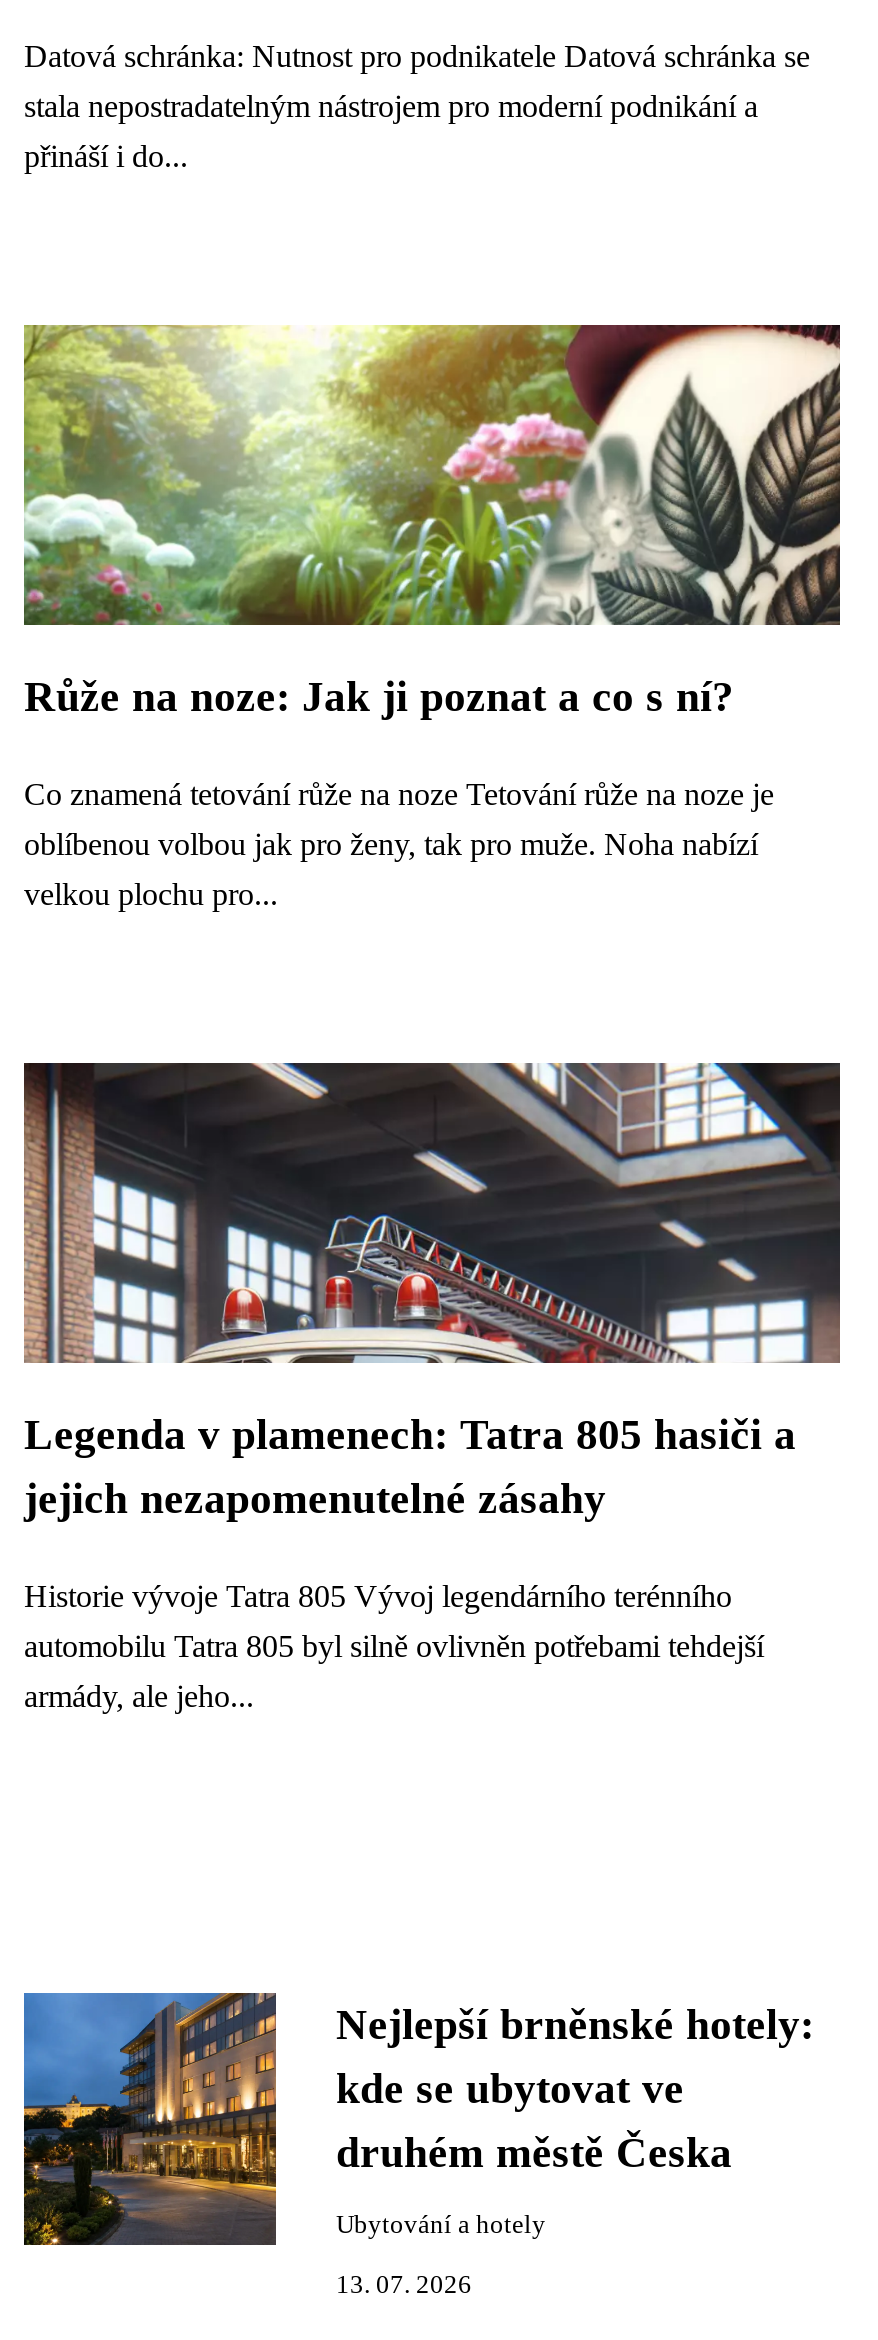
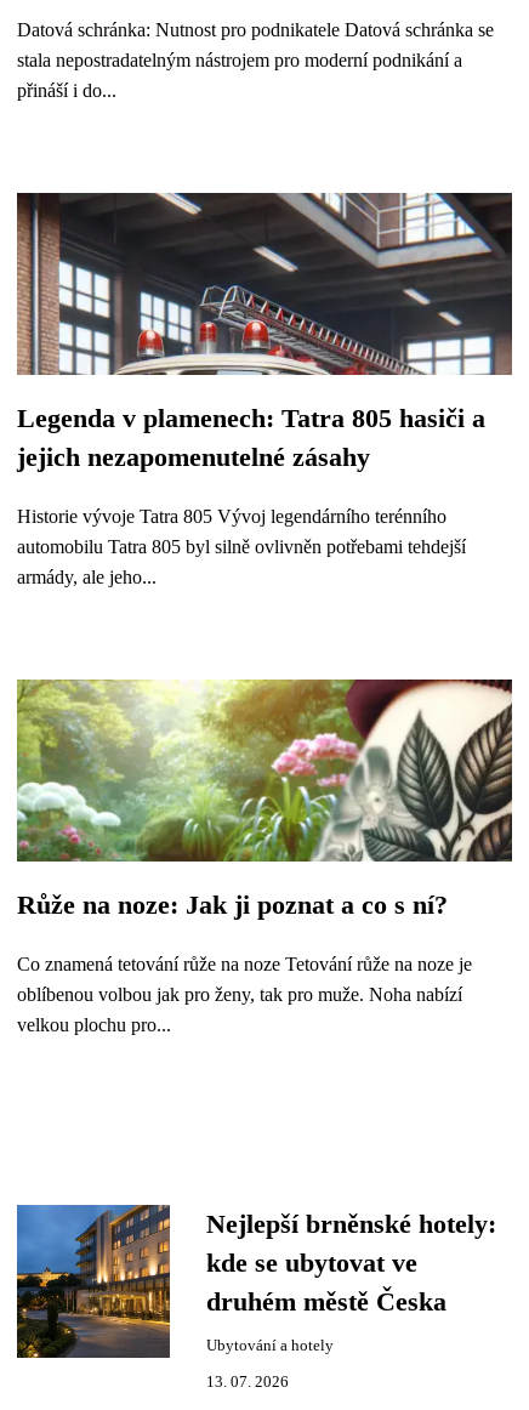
moved [22,323,842,911] -> [16,678,513,1035]: [image] | Růže na noze: Jak ji poznat a co s ní? | Co znamená tetování růže na noze Tetování růže na noze je | oblíbenou volbou jak pro ženy, tak pro muže. Noha nabízí | velkou plochu pro...
moved [20,1059,842,1713] -> [15,191,513,587]: [image] | Legenda v plamenech: Tatra 805 hasiči a | jejich nezapomenutelné zásahy | Historie vývoje Tatra 805 Vývoj legendárního terénního | automobilu Tatra 805 byl silně ovlivněn potřebami tehdejší | armády, ale jeho...

